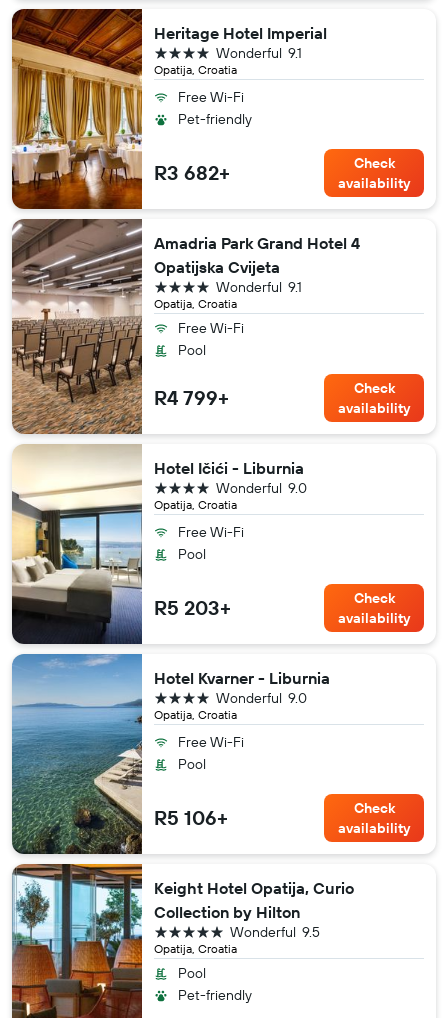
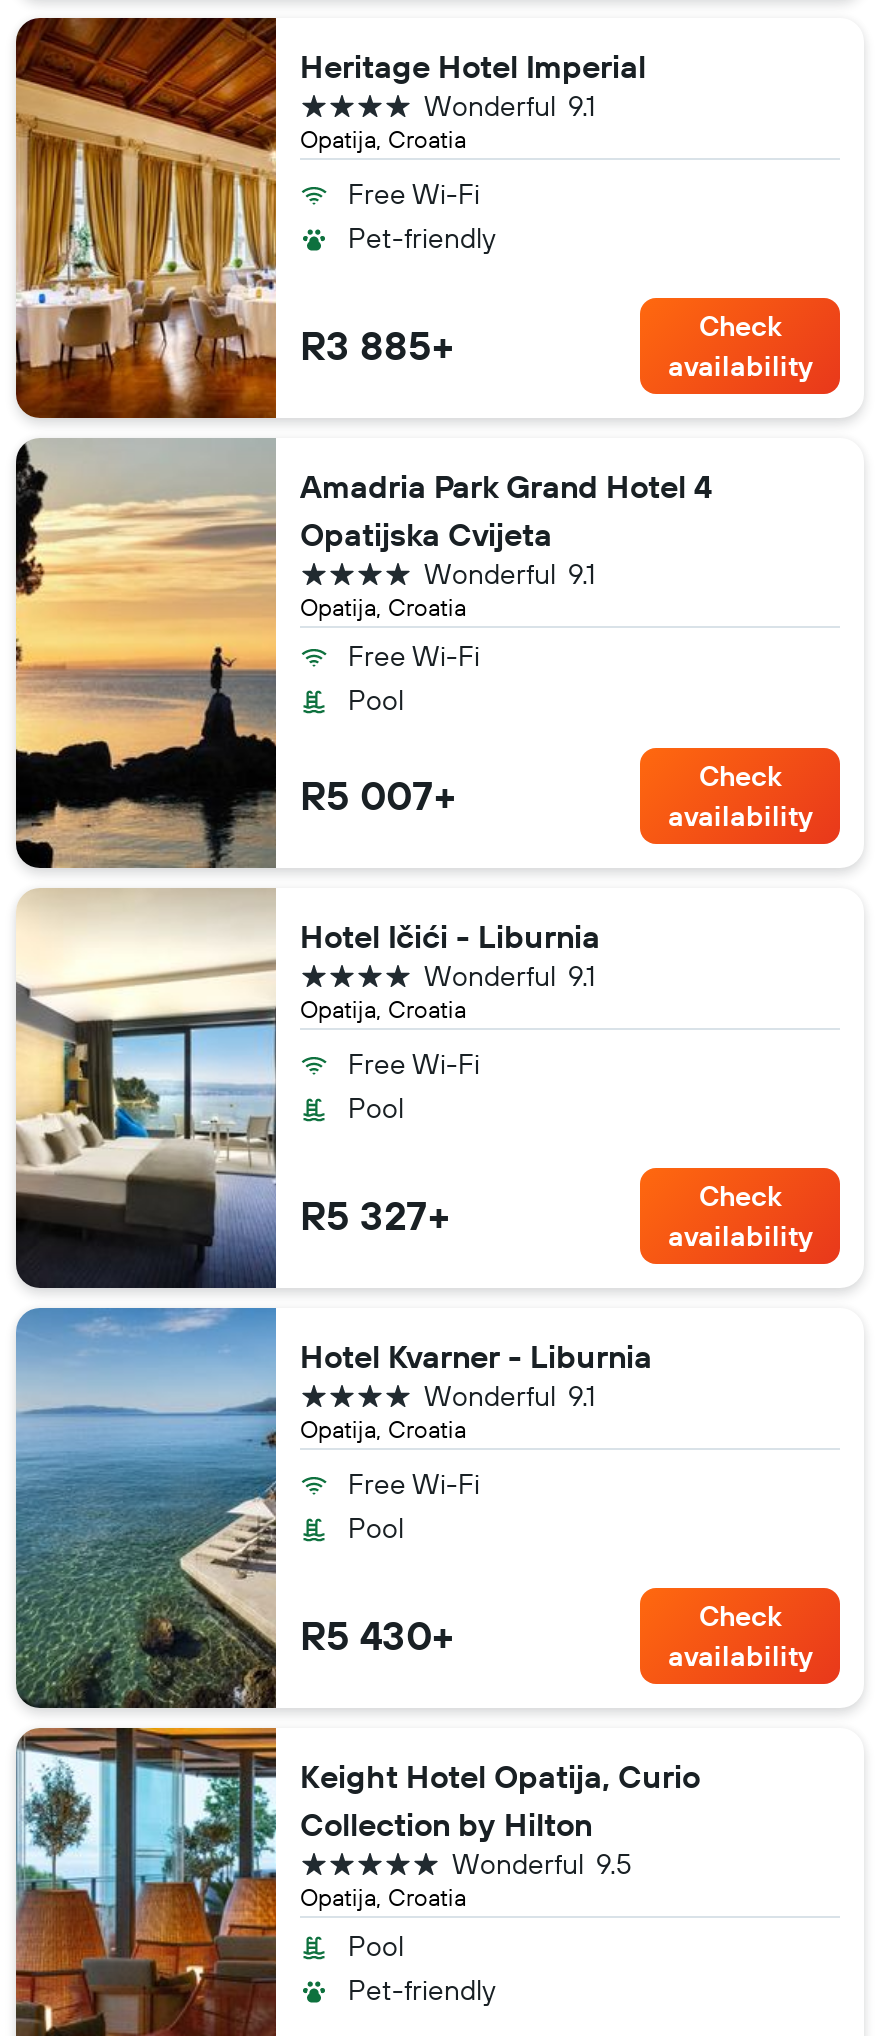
[154,160,230,185] R3 682+ -> [300,320,454,370] R3 885+
[11,219,229,435] [image] | R4 799+ -> [14,440,456,870] [image] | R5 007+
[288,479,307,497] 9.0 -> [568,958,596,994] 9.1
[154,595,231,620] R5 203+ -> [300,1190,450,1240] R5 327+
[288,689,307,707] 9.0 -> [568,1378,596,1414] 9.1
[154,805,228,830] R5 106+ -> [300,1610,454,1660] R5 430+

